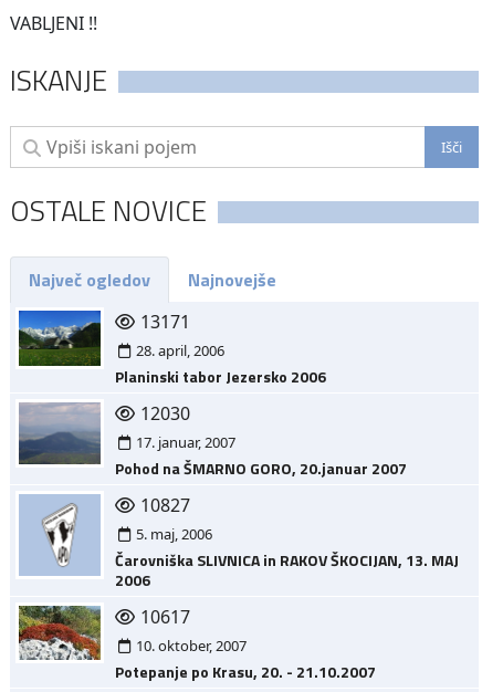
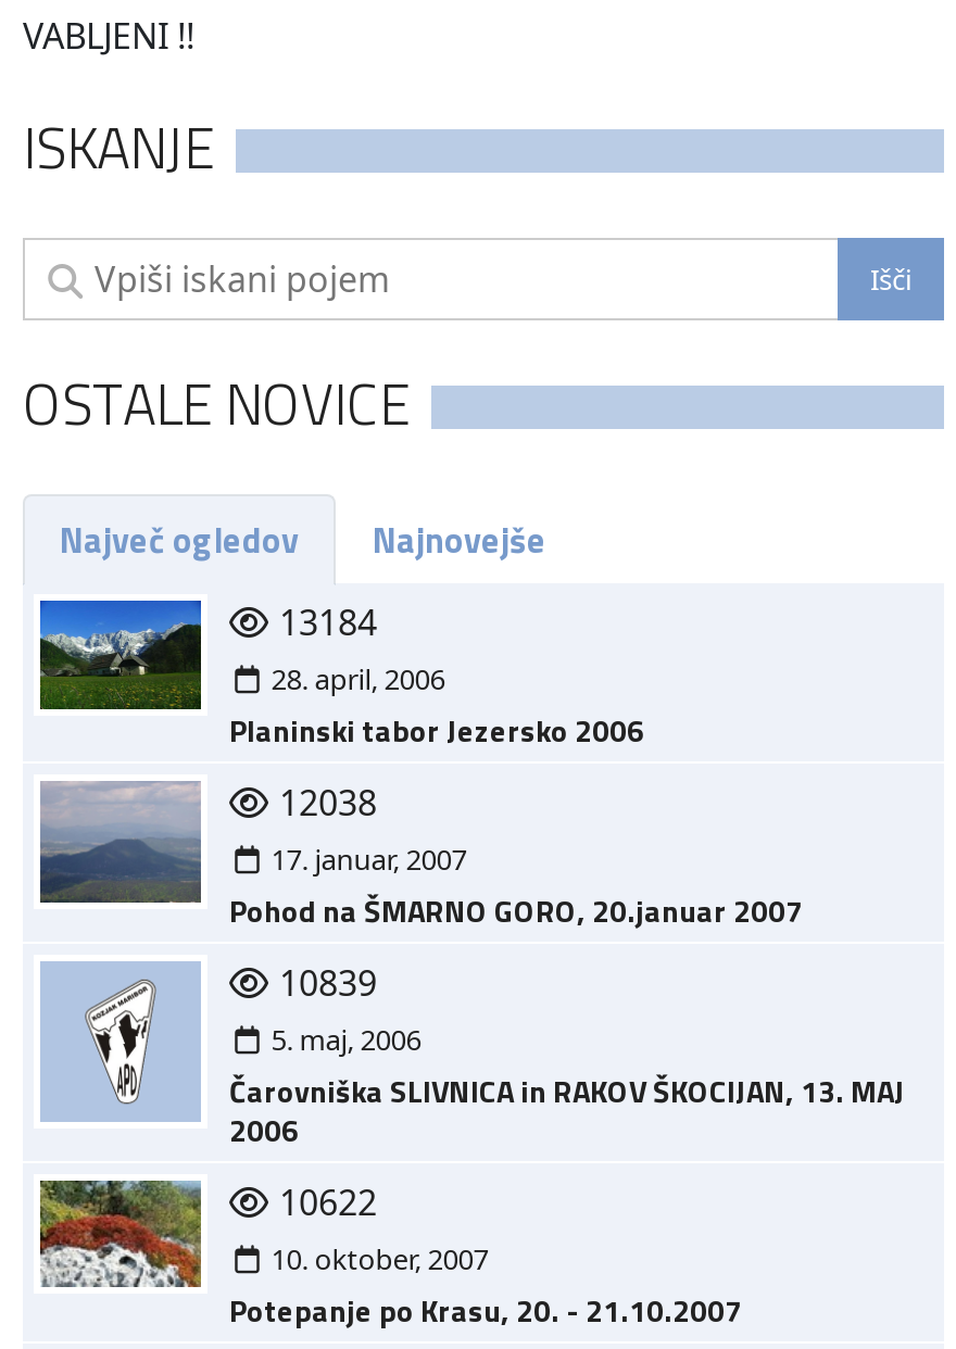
[140,310,190,334] 13171 -> [279,599,377,647] 13184
[140,401,190,426] 12030 -> [279,779,377,827] 12038
[140,493,190,518] 10827 -> [279,960,377,1007] 10839
[140,605,190,629] 10617 -> [279,1179,377,1227] 10622

